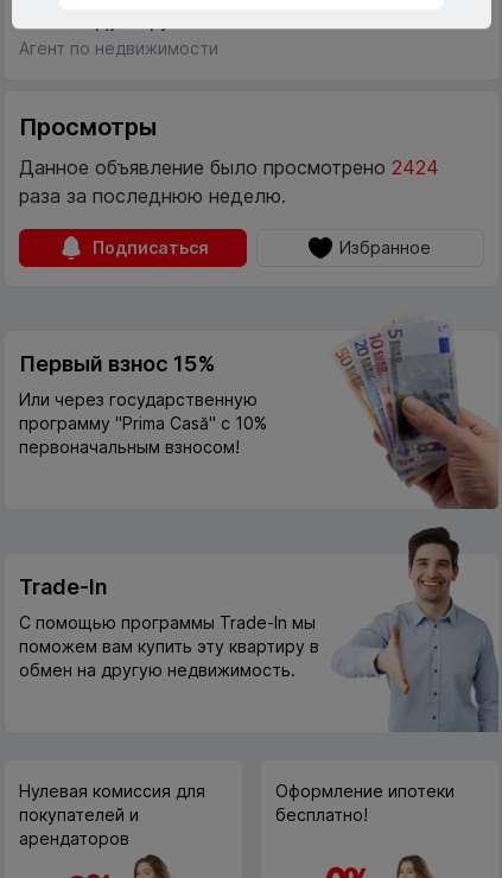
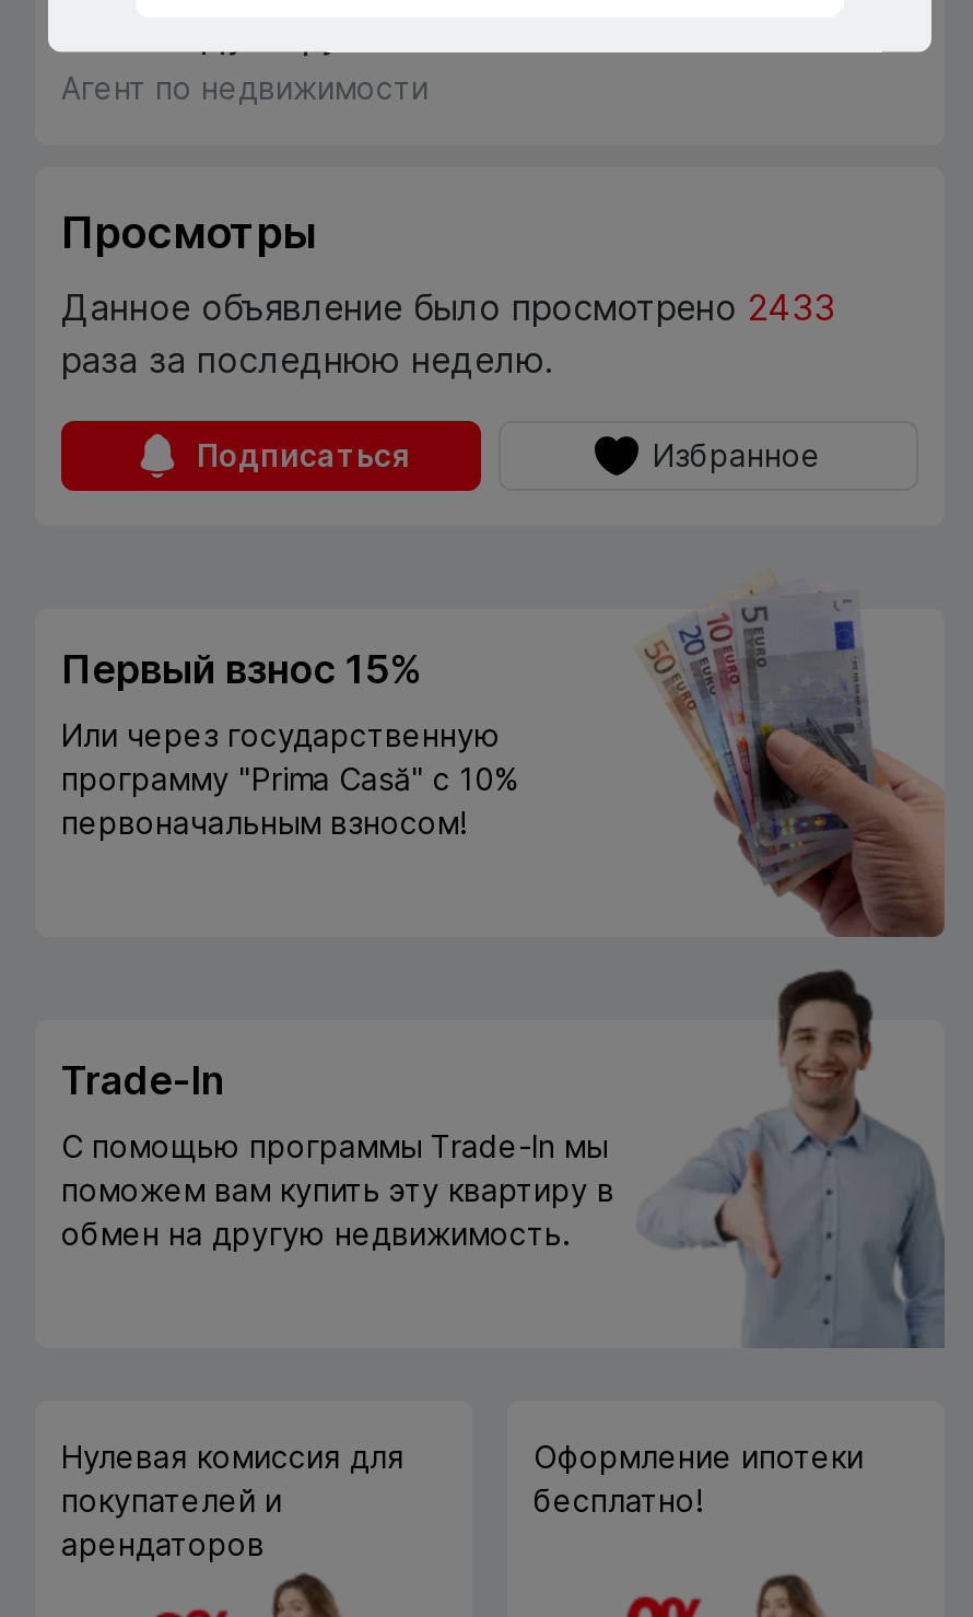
[19,156,439,180] Данное объявление было просмотрено 2424 -> [61,286,835,330] Данное объявление было просмотрено 2433

